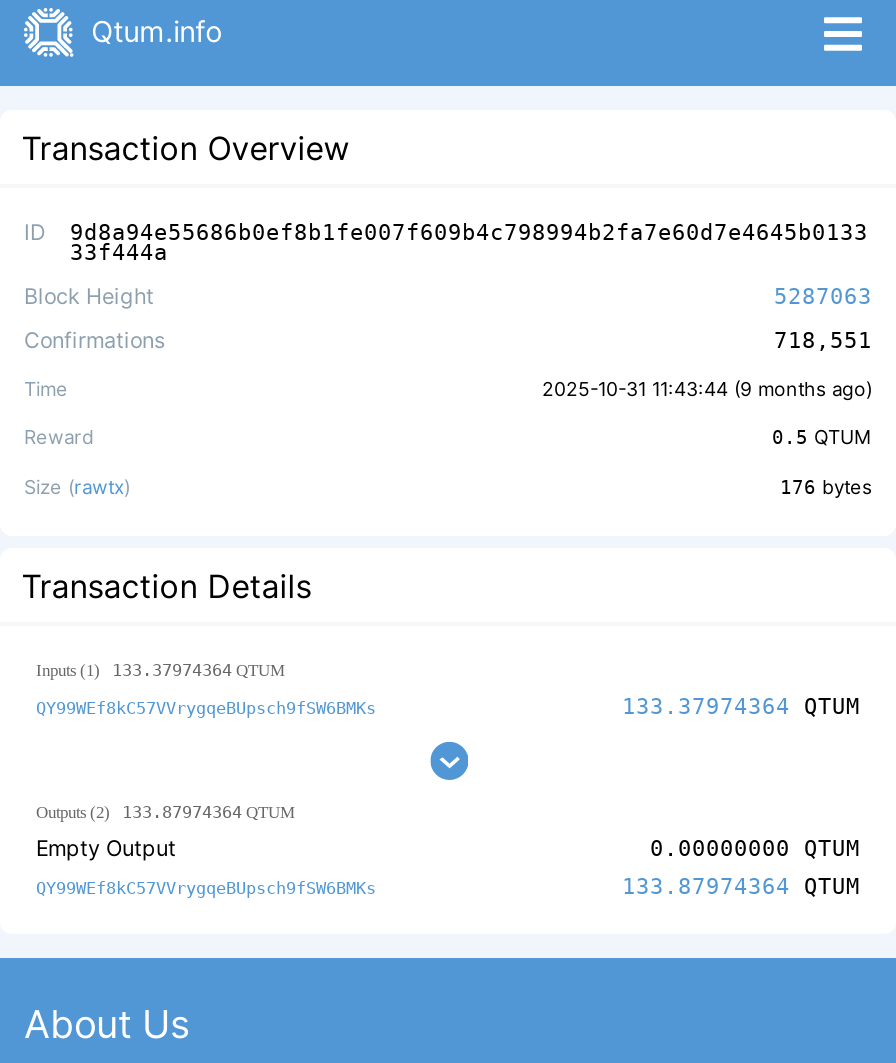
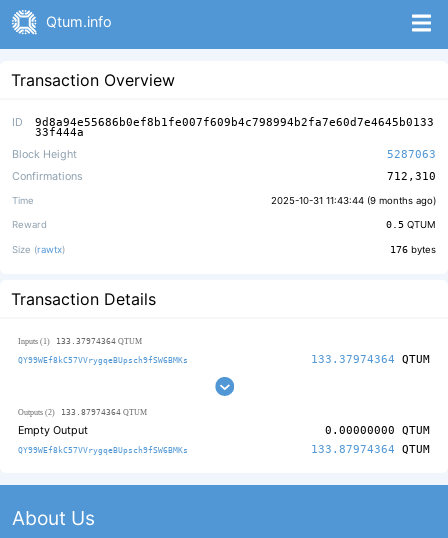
[774,328,872,354] 718,551 -> [387,170,436,183] 712,310

